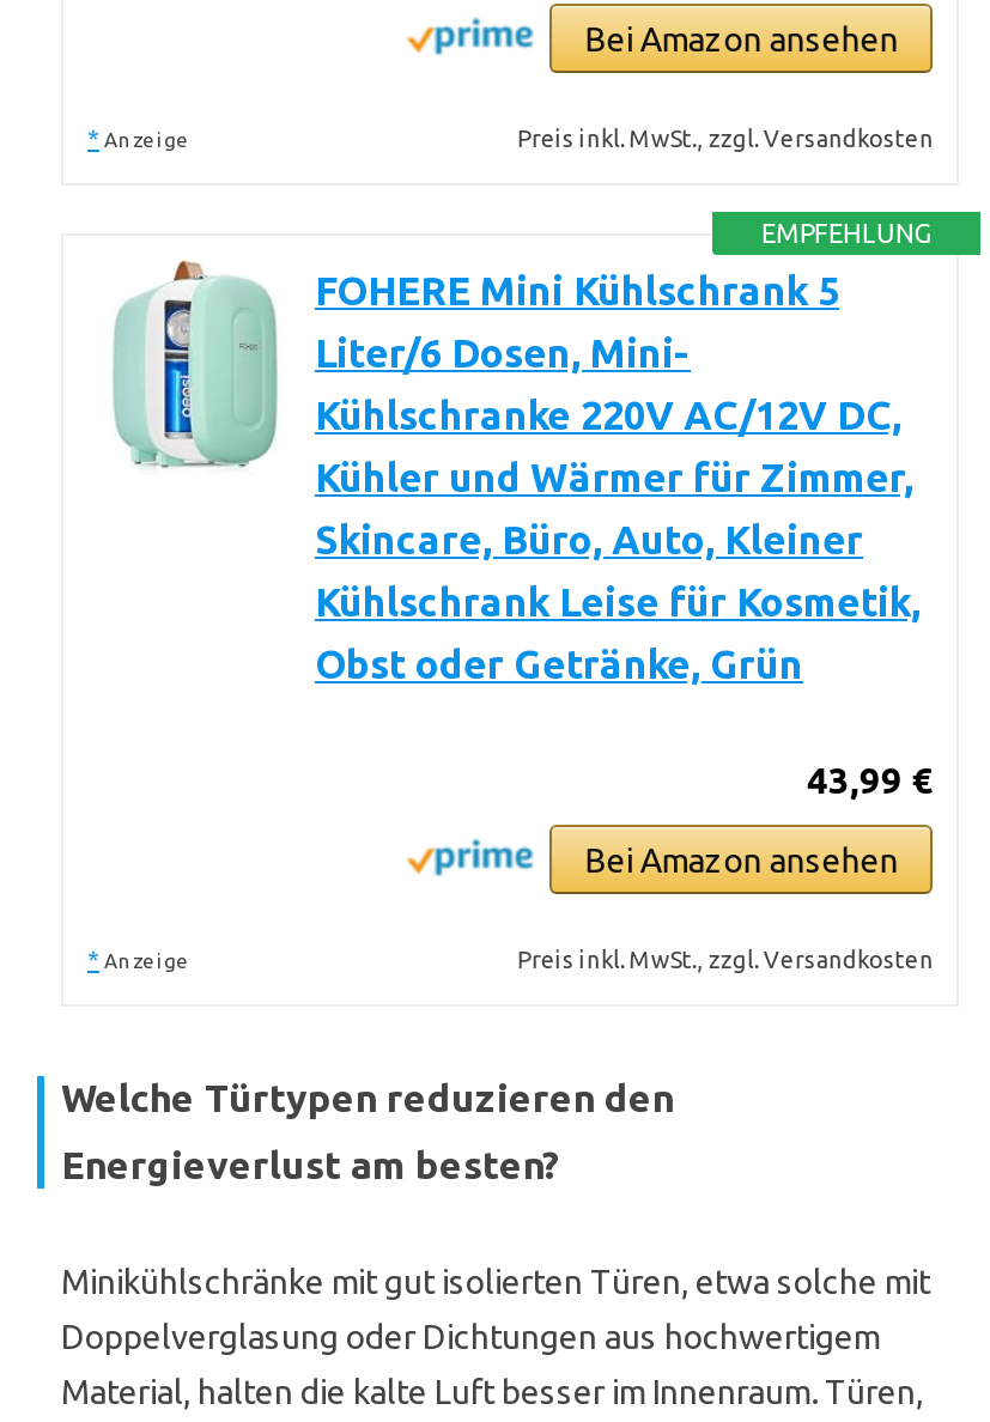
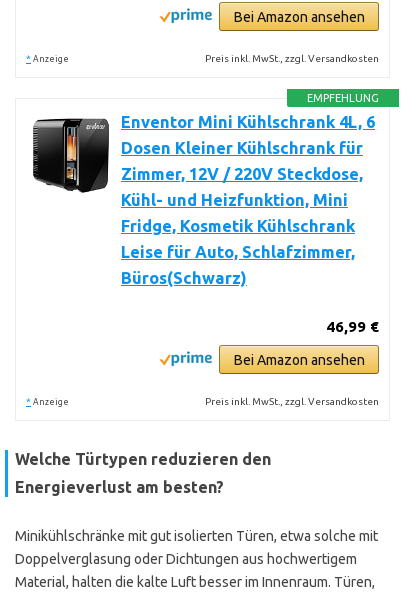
[104,257,921,686] [image] | FOHERE Mini Kühlschrank 5 | Liter/6 Dosen, Mini- | Kühlschranke 220V AC/12V DC, | Kühler und Wärmer für Zimmer, | Skincare, Büro, Auto, Kleiner | Kühlschrank Leise für Kosmetik, | Obst oder Getränke, Grün -> [32,110,375,287] [image] | Enventor Mini Kühlschrank 4L, 6 | Dosen Kleiner Kühlschrank für | Zimmer, 12V / 220V Steckdose, | Kühl- und Heizfunktion, Mini | Fridge, Kosmetik Kühlschrank | Leise für Auto, Schlafzimmer, | Büros(Schwarz)
[807,760,933,801] 43,99 € -> [326,318,379,335] 46,99 €

